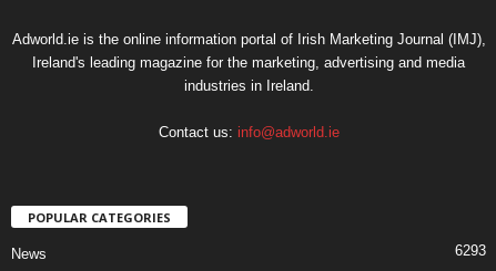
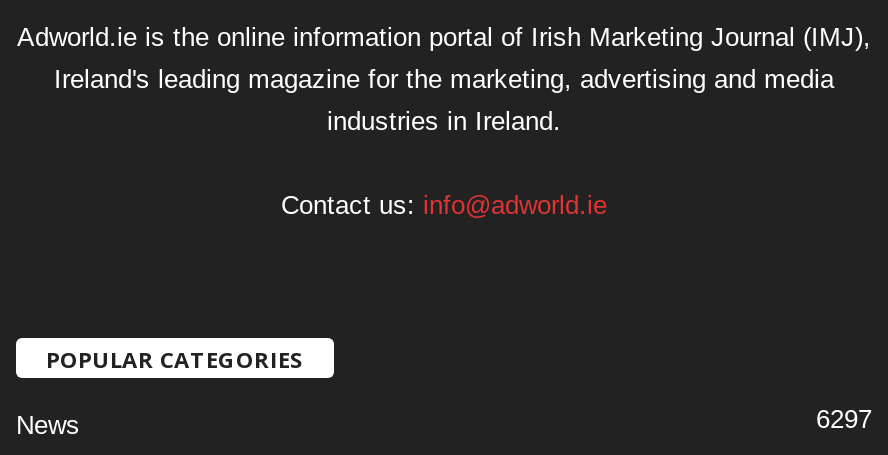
[455,242,486,258] 6293 -> [816,403,872,433] 6297

